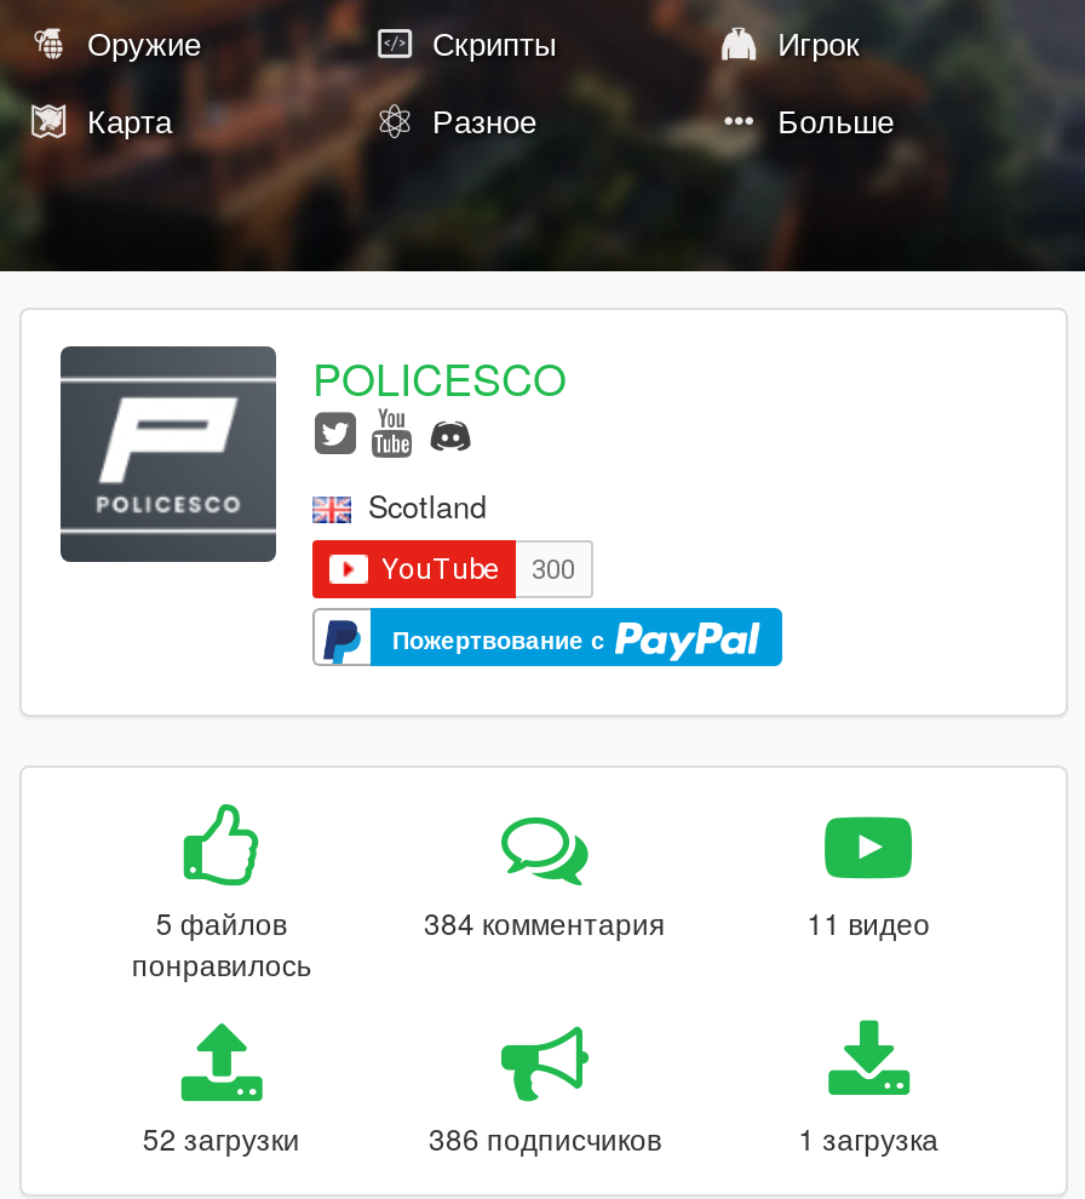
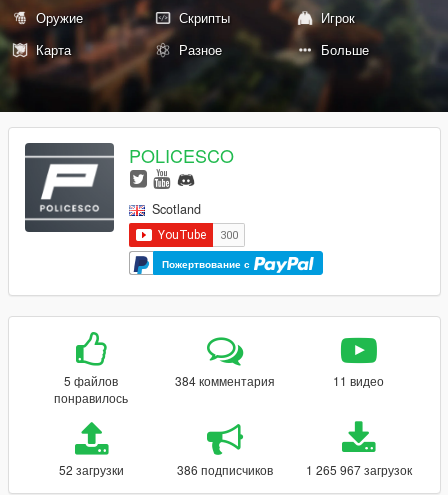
[798,1116,939,1157] 1 загрузка -> [306,461,412,478] 1 265 967 загрузок

